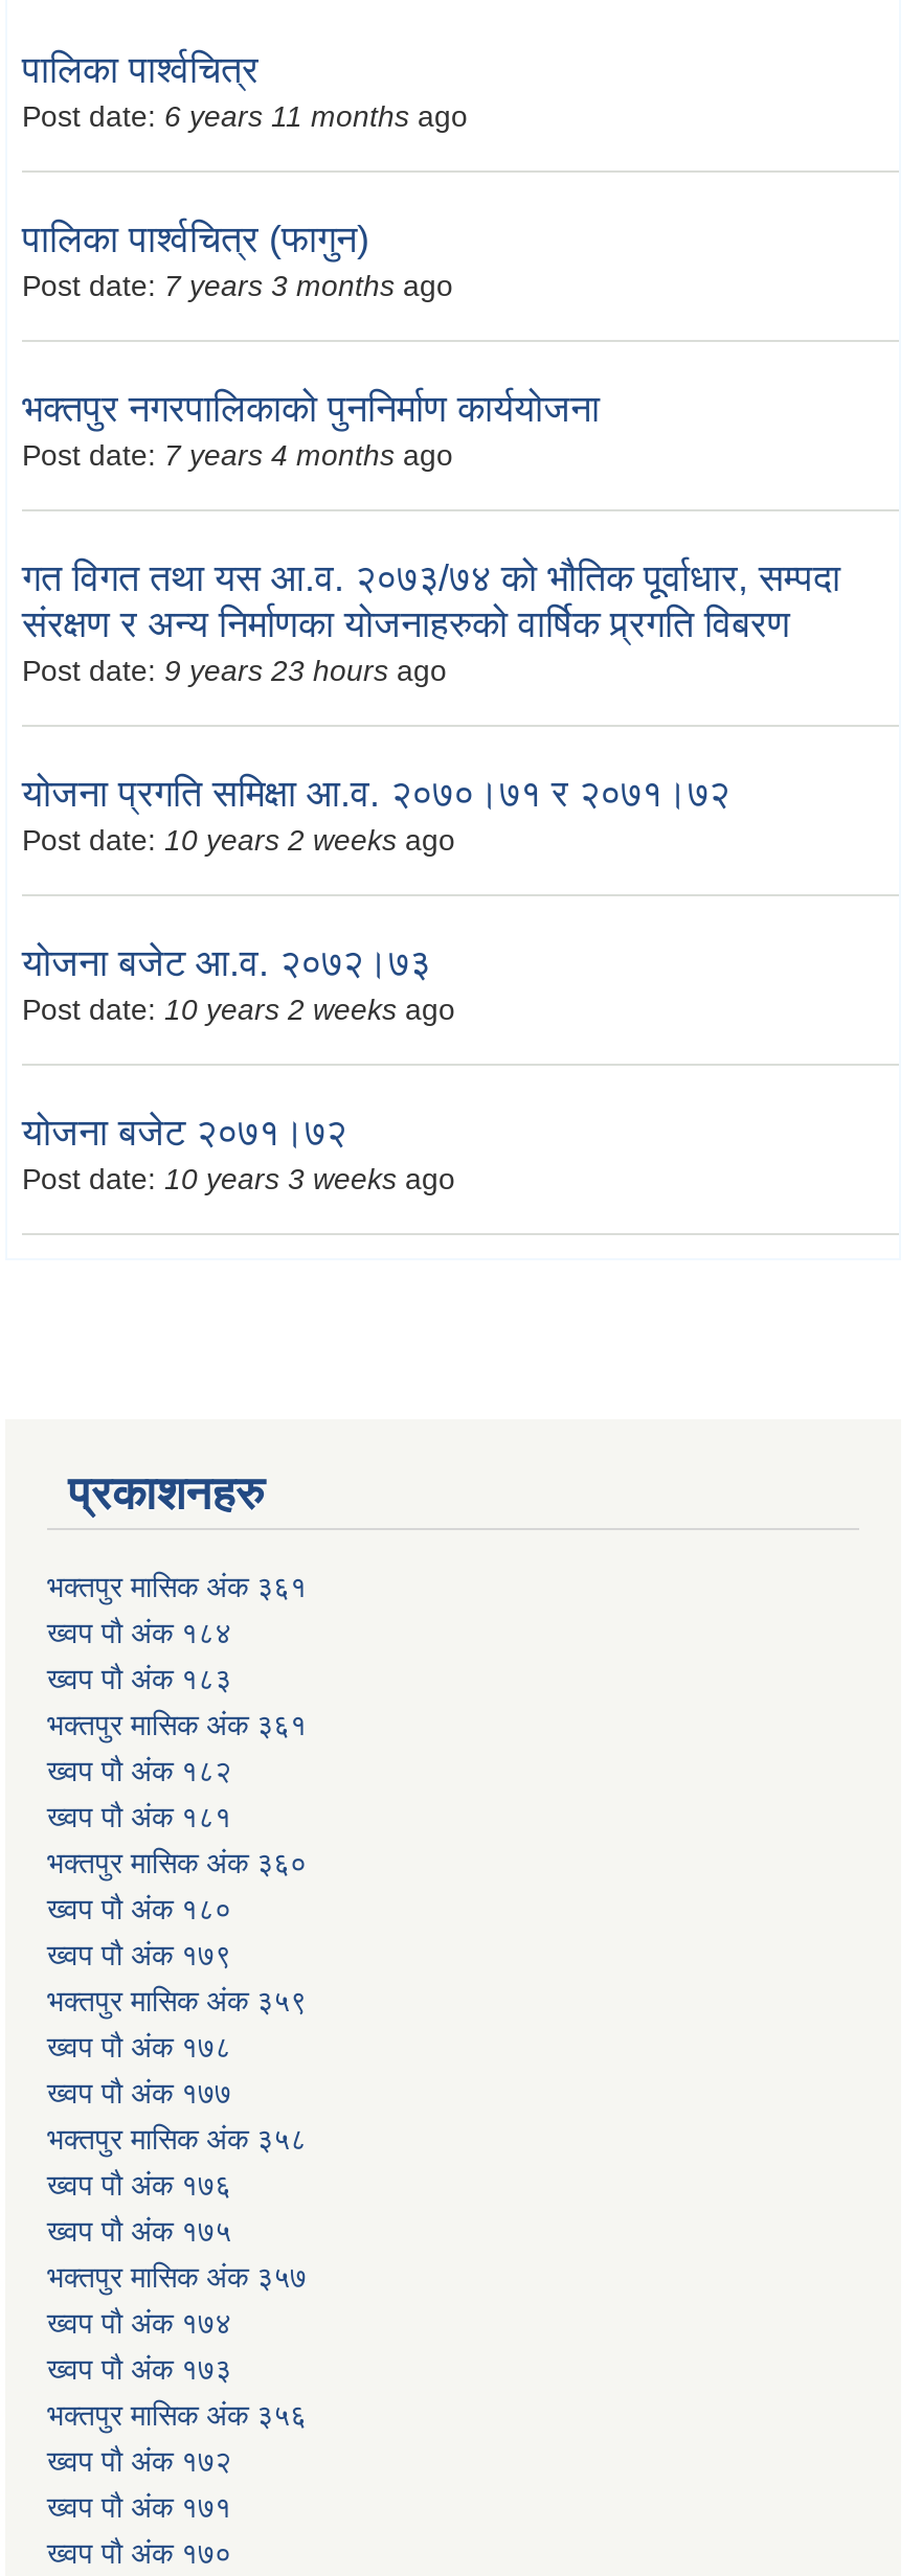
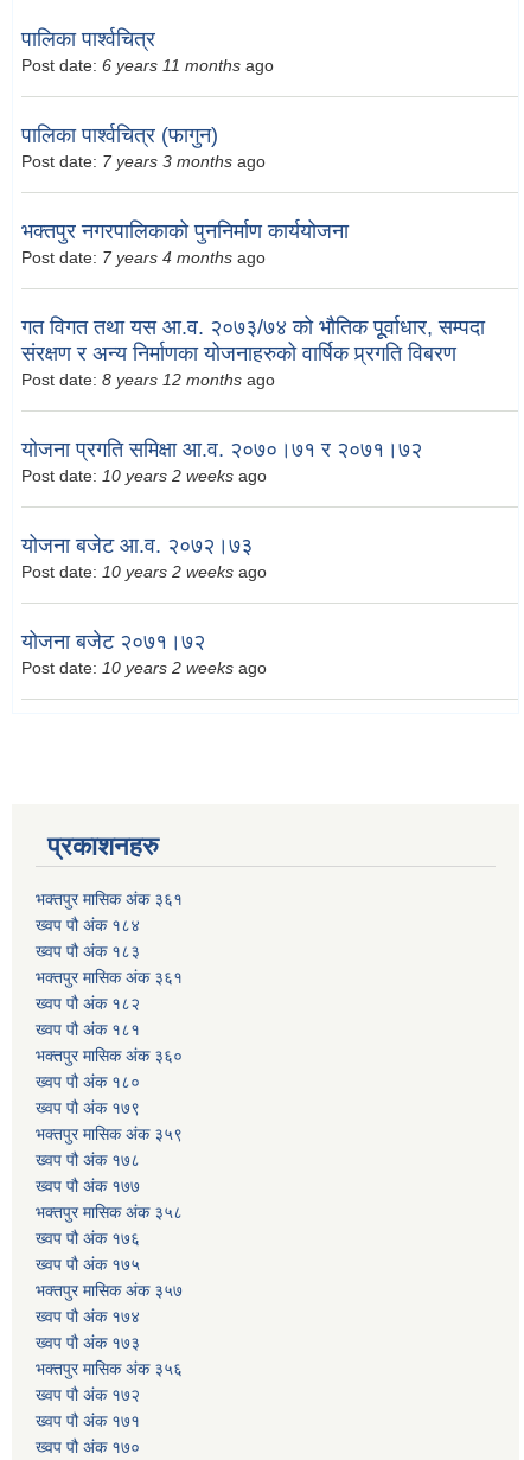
[22,655,447,688] Post date: 9 years 23 hours ago -> [21,371,275,389] Post date: 8 years 12 months ago
[22,1163,455,1196] Post date: 10 years 3 weeks ago -> [21,659,267,678] Post date: 10 years 2 weeks ago

